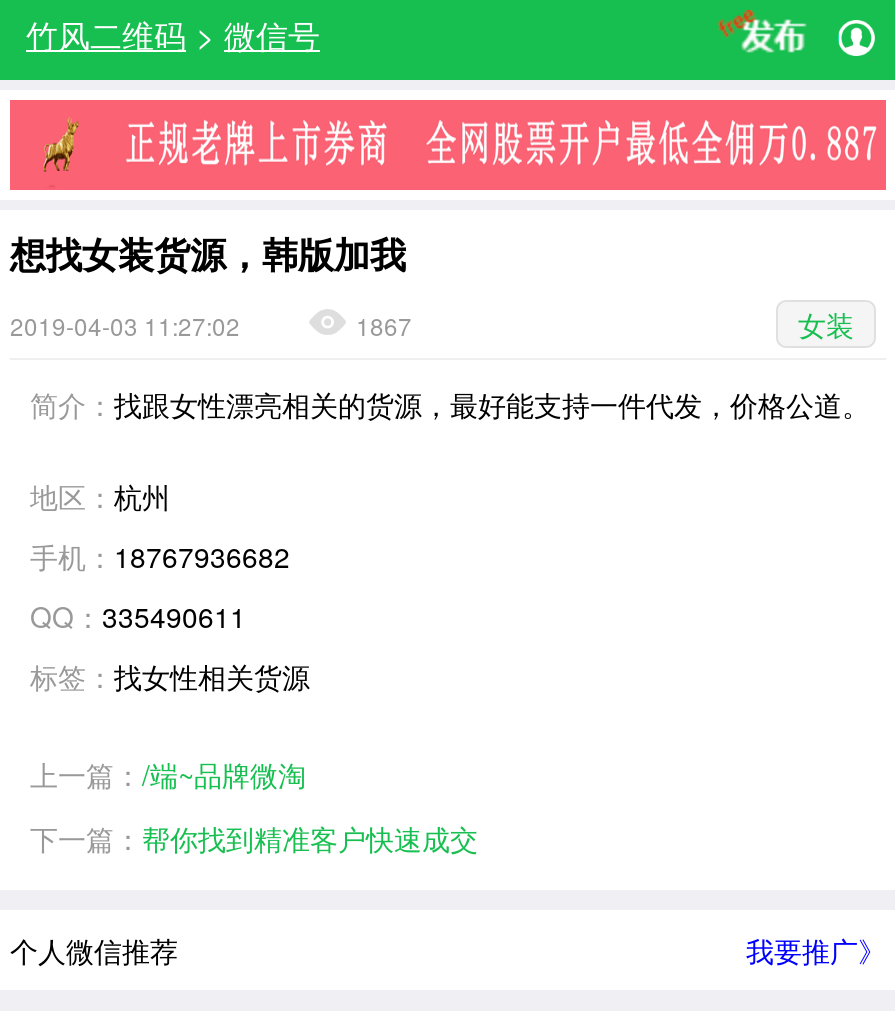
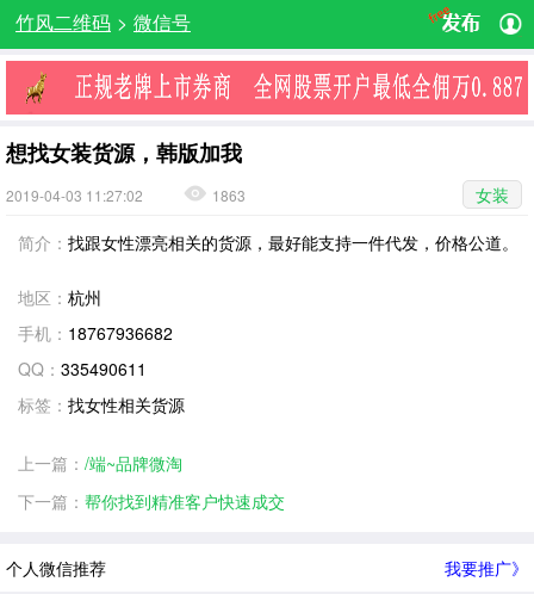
[356,308,412,342] 1867 -> [212,185,246,205] 1863

